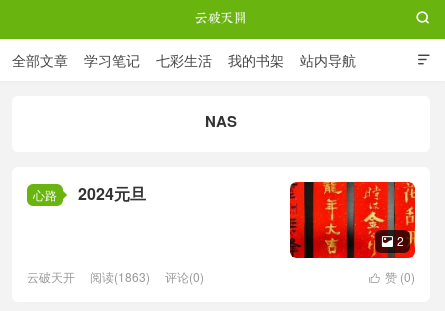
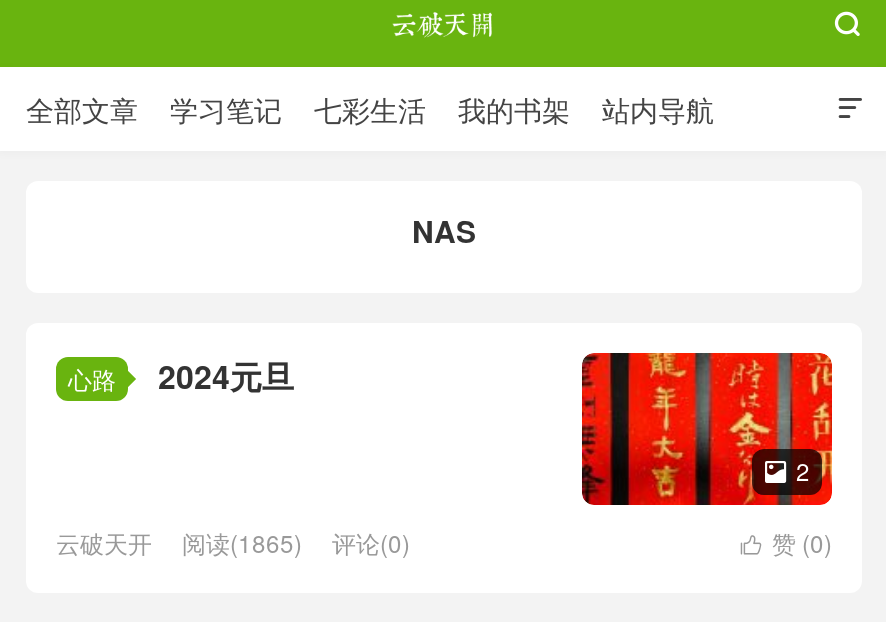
[27,268,204,285] 云破天开 阅读(1863) 评论(0) -> [56,525,410,559] 云破天开 阅读(1865) 评论(0)

